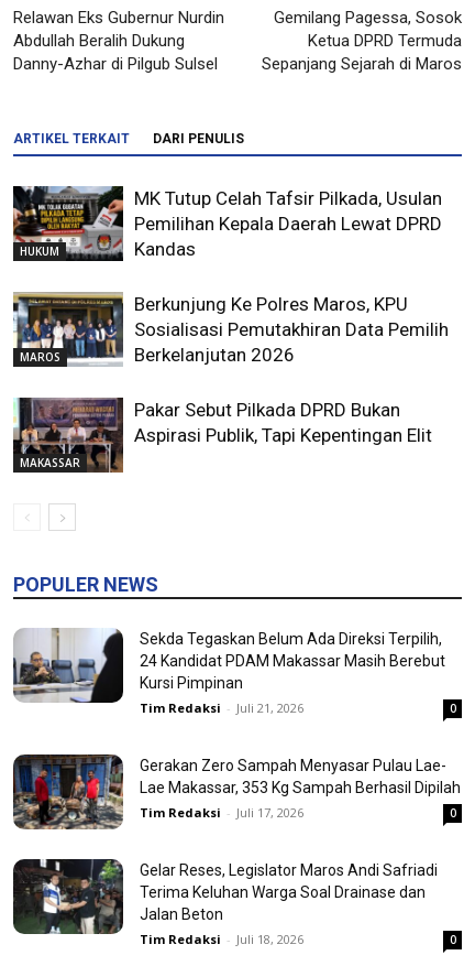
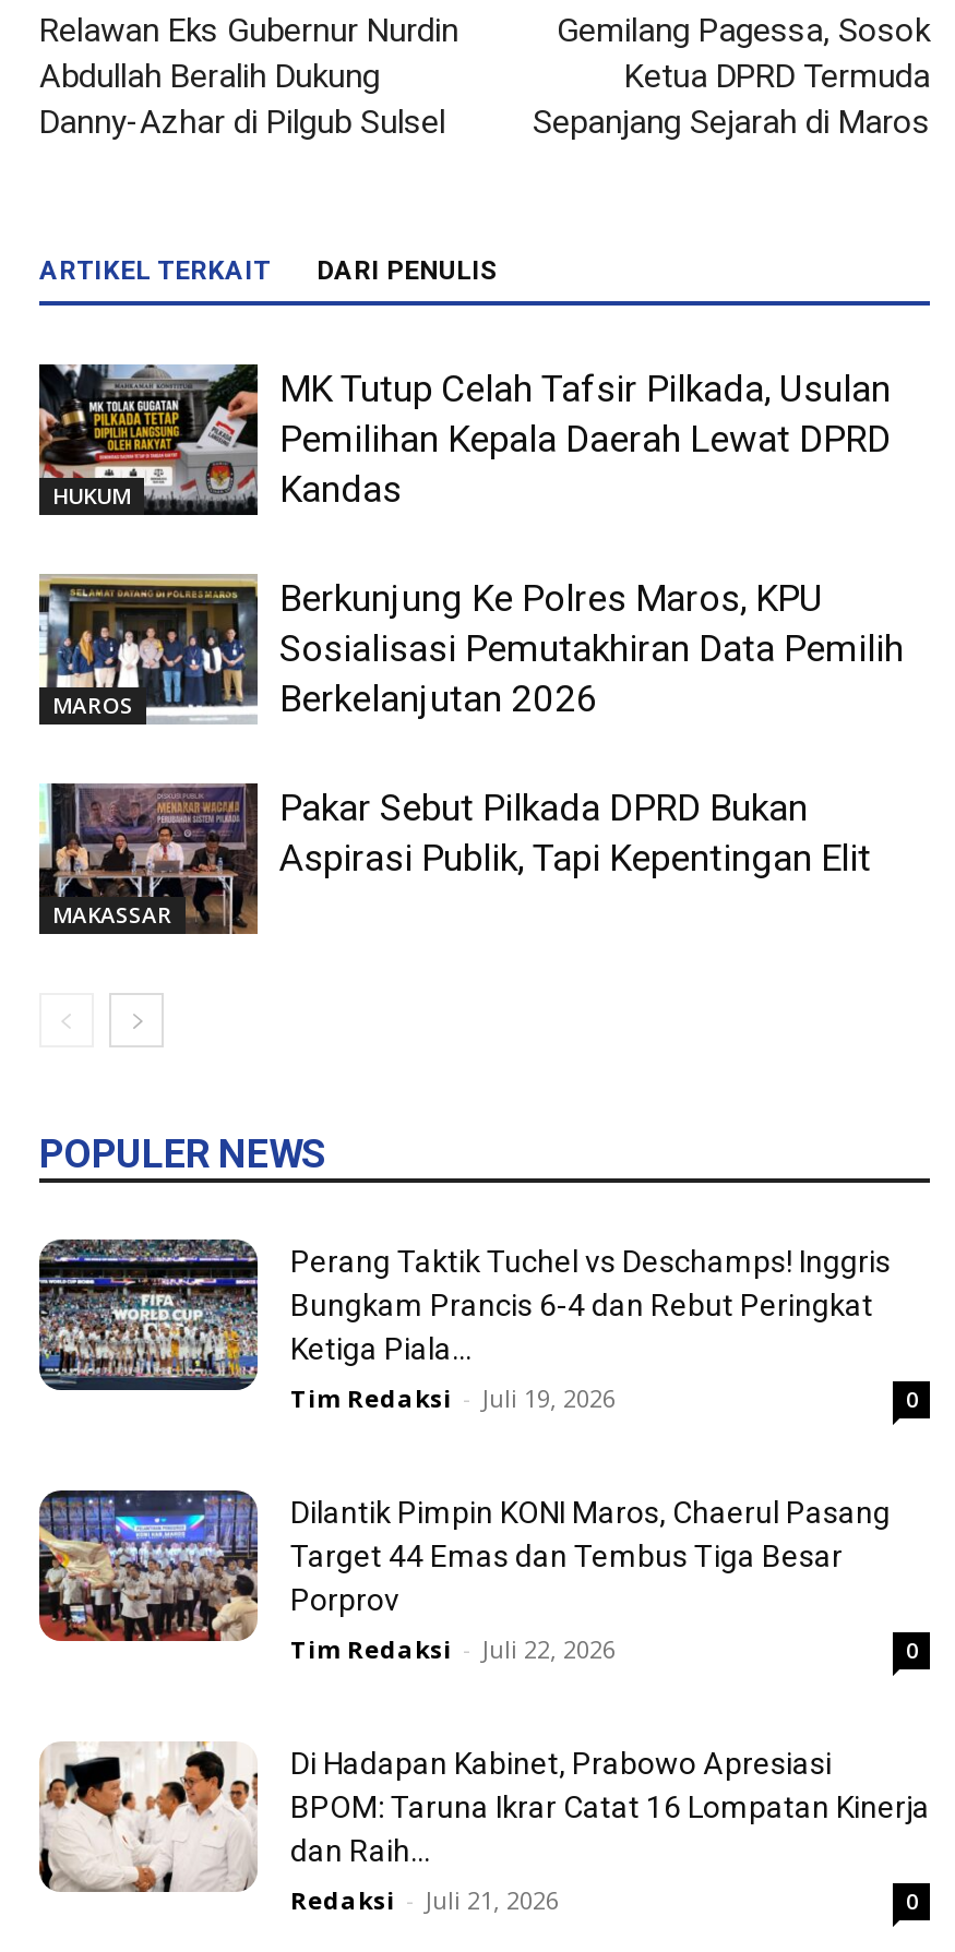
[12,628,445,716] [image] | Sekda Tegaskan Belum Ada Direksi Terpilih, | 24 Kandidat PDAM Makassar Masih Berebut | Kursi Pimpinan | Tim Redaksi - Juli 21, 2026 -> [37,1237,891,1413] [image] | Perang Taktik Tuchel vs Deschamps! Inggris | Bungkam Prancis 6-4 dan Rebut Peringkat | Ketiga Piala... | Tim Redaksi - Juli 19, 2026
[12,755,461,831] [image] | Gerakan Zero Sampah Menyasar Pulau Lae- | Lae Makassar, 353 Kg Sampah Berhasil Dipilah | Tim Redaksi - Juli 17, 2026 -> [37,1490,891,1682] [image] | Dilantik Pimpin KONI Maros, Chaerul Pasang | Target 44 Emas dan Tembus Tiga Besar | Porprov | Tim Redaksi - Juli 22, 2026
[12,858,438,947] [image] | Gelar Reses, Legislator Maros Andi Safriadi | Terima Keluhan Warga Soal Drainase dan | Jalan Beton | Tim Redaksi - Juli 18, 2026 -> [37,1741,930,1915] [image] | Di Hadapan Kabinet, Prabowo Apresiasi | BPOM: Taruna Ikrar Catat 16 Lompatan Kinerja | dan Raih... | Redaksi - Juli 21, 2026

